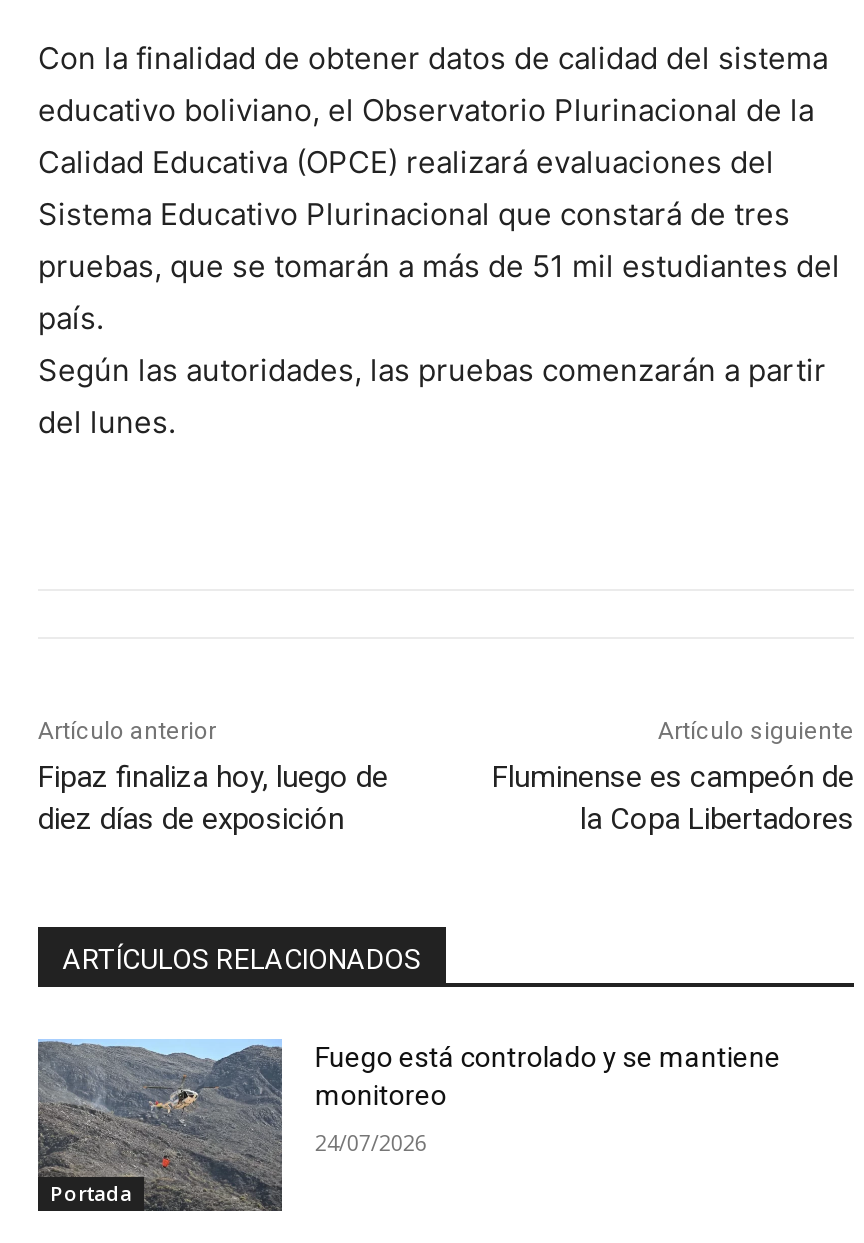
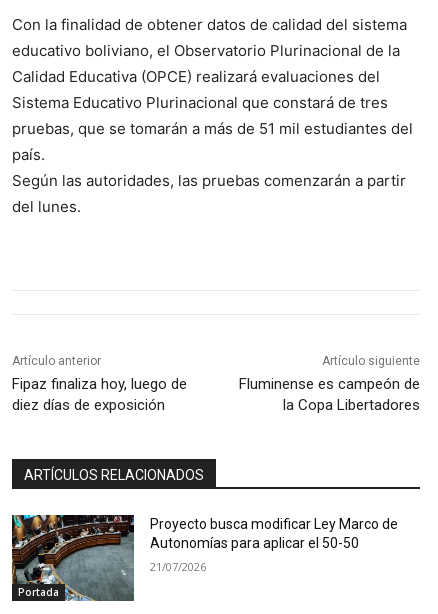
[36,1039,781,1213] [image] | Fuego está controlado y se mantiene | monitoreo -> [11,514,398,602] [image] | Proyecto busca modificar Ley Marco de | Autonomías para aplicar el 50-50
[315,1127,427,1157] 24/07/2026 -> [150,559,206,574] 21/07/2026

